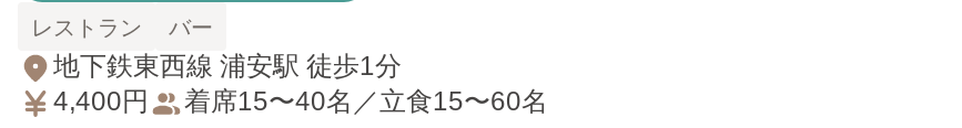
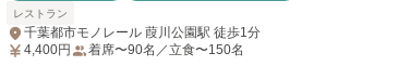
[53,14,402,82] バー | 地下鉄東西線 浦安駅 徒歩1分 -> [24,25,261,40] 千葉都市モノレール 葭川公園駅 徒歩1分
[184,86,548,117] 着席15〜40名／立食15〜60名 -> [88,42,244,57] 着席〜90名／立食〜150名

